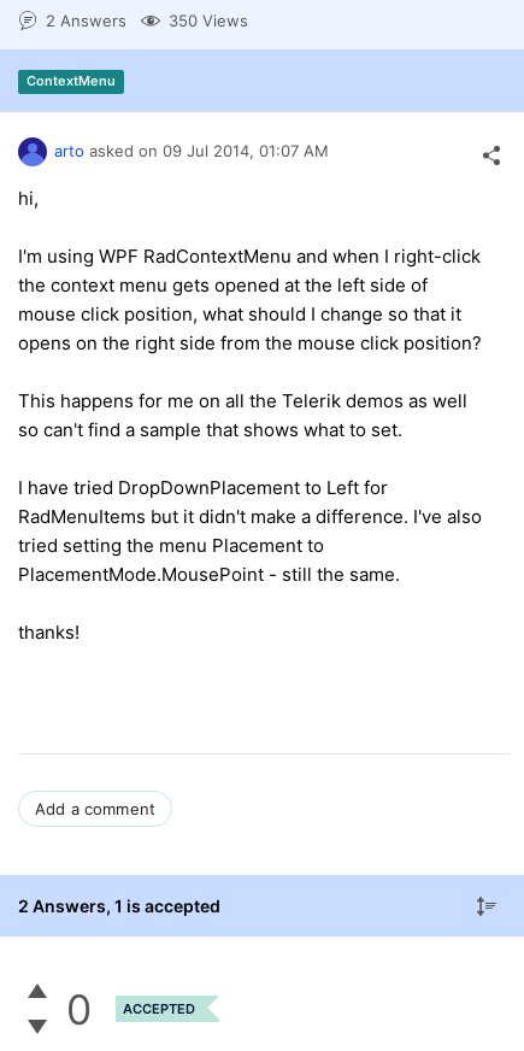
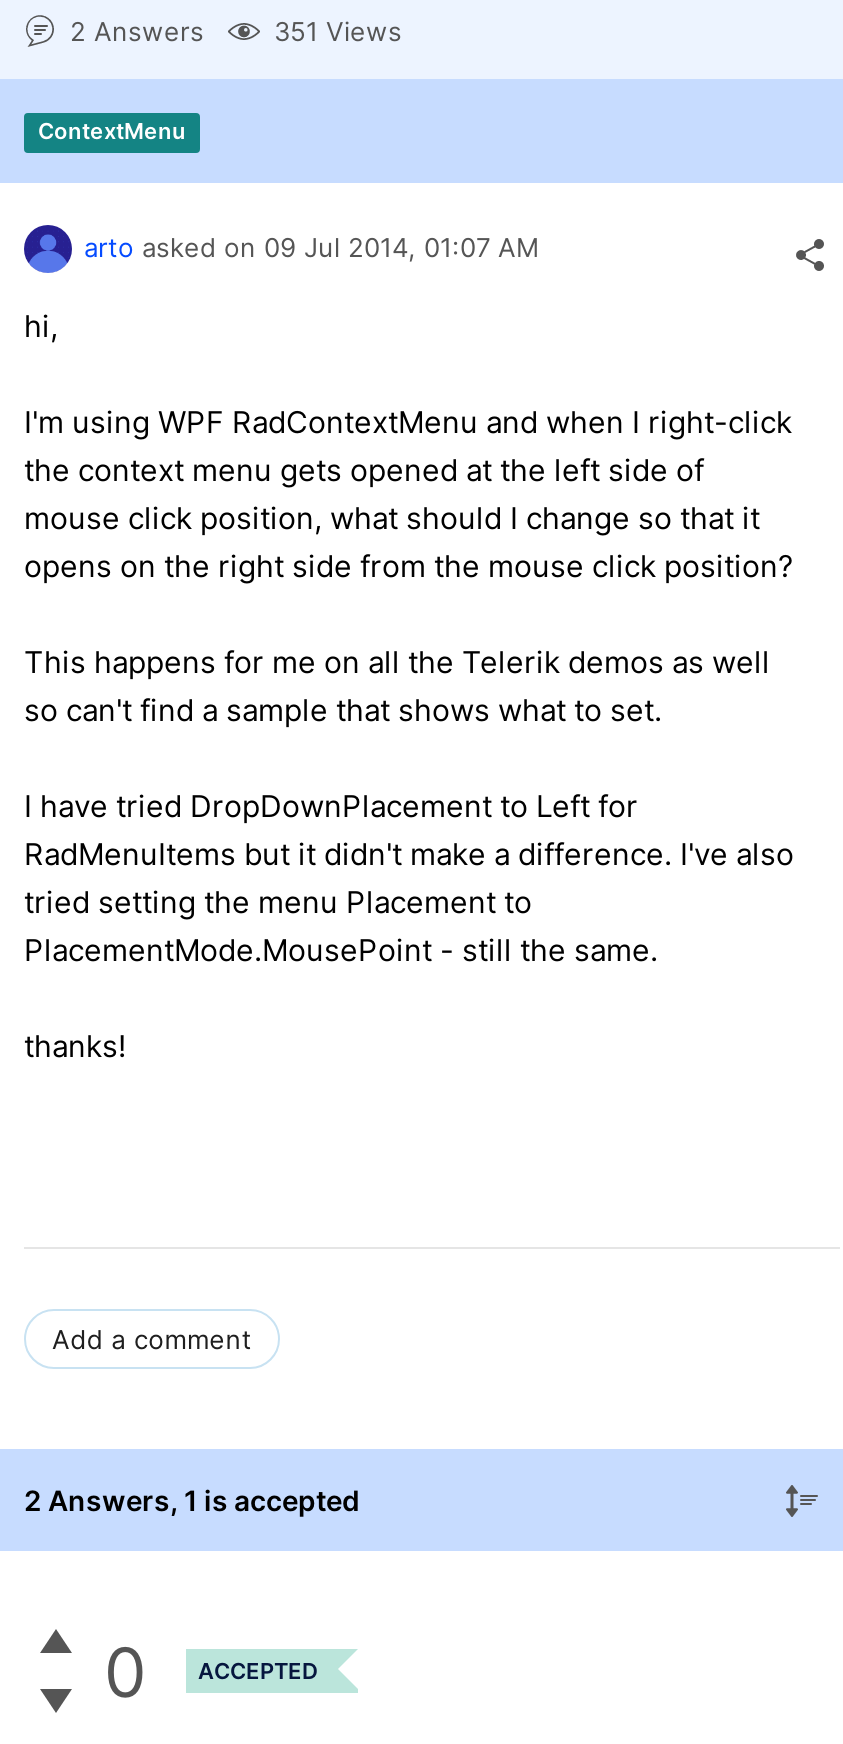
[169,11,248,31] 350 Views -> [274,16,402,48] 351 Views

